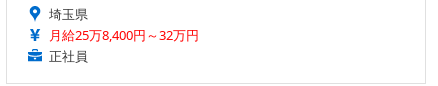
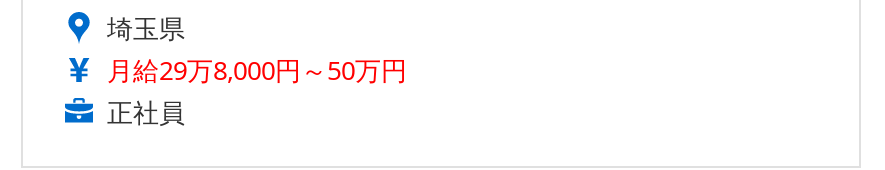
[49,26,199,44] 月給25万8,400円～32万円 -> [107,53,407,89] 月給29万8,000円～50万円

